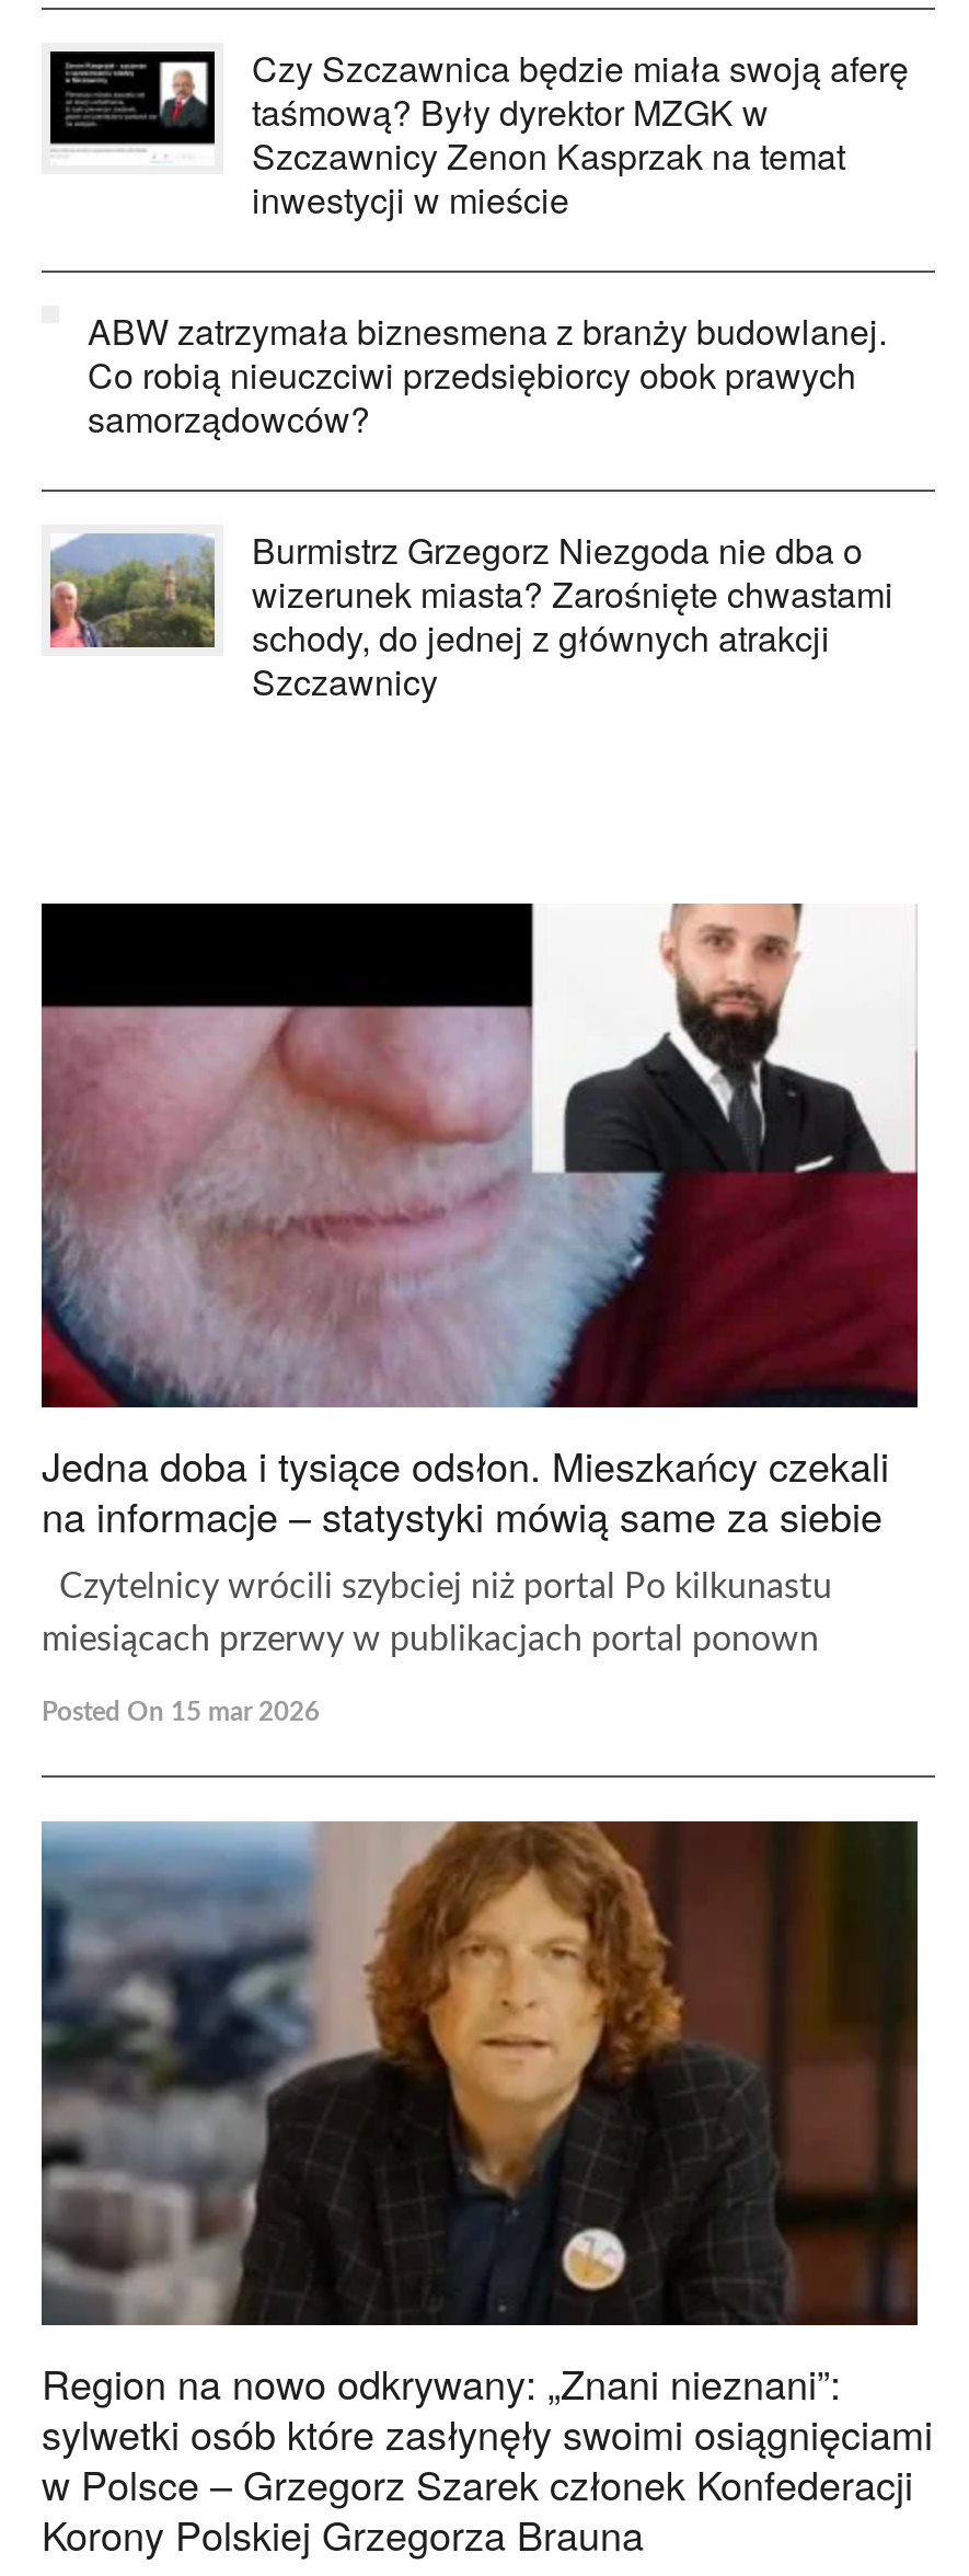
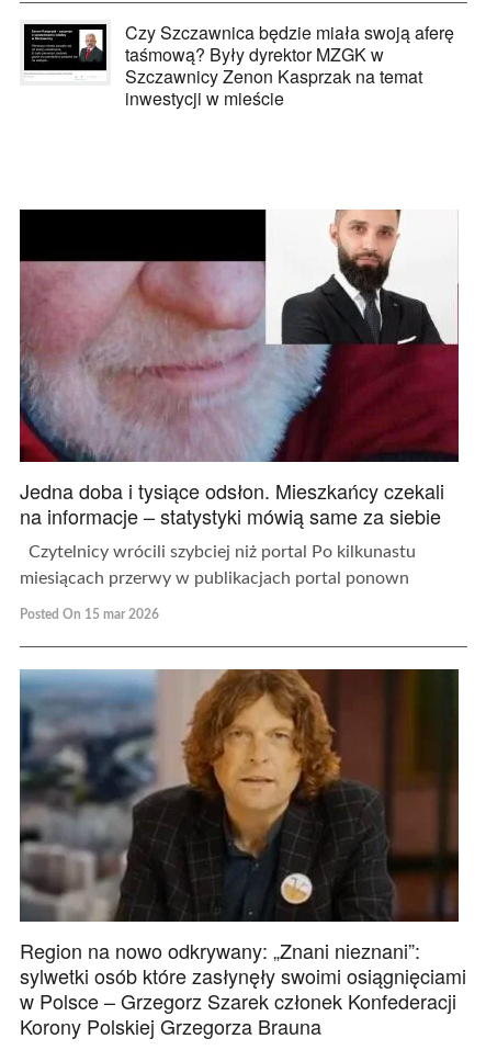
[48,305,893,706] [image] | ABW zatrzymała biznesmena z branży budowlanej. | Co robią nieuczciwi przedsiębiorcy obok prawych | samorządowców? | Burmistrz Grzegorz Niezgoda nie dba o | wizerunek miasta? Zarośnięte chwastami | schody, do jednej z głównych atrakcji | Szczawnicy -> none

